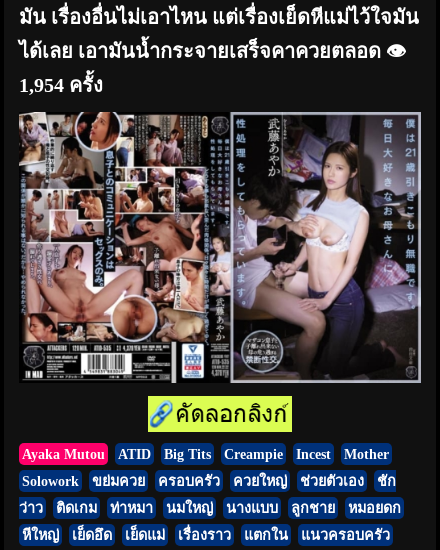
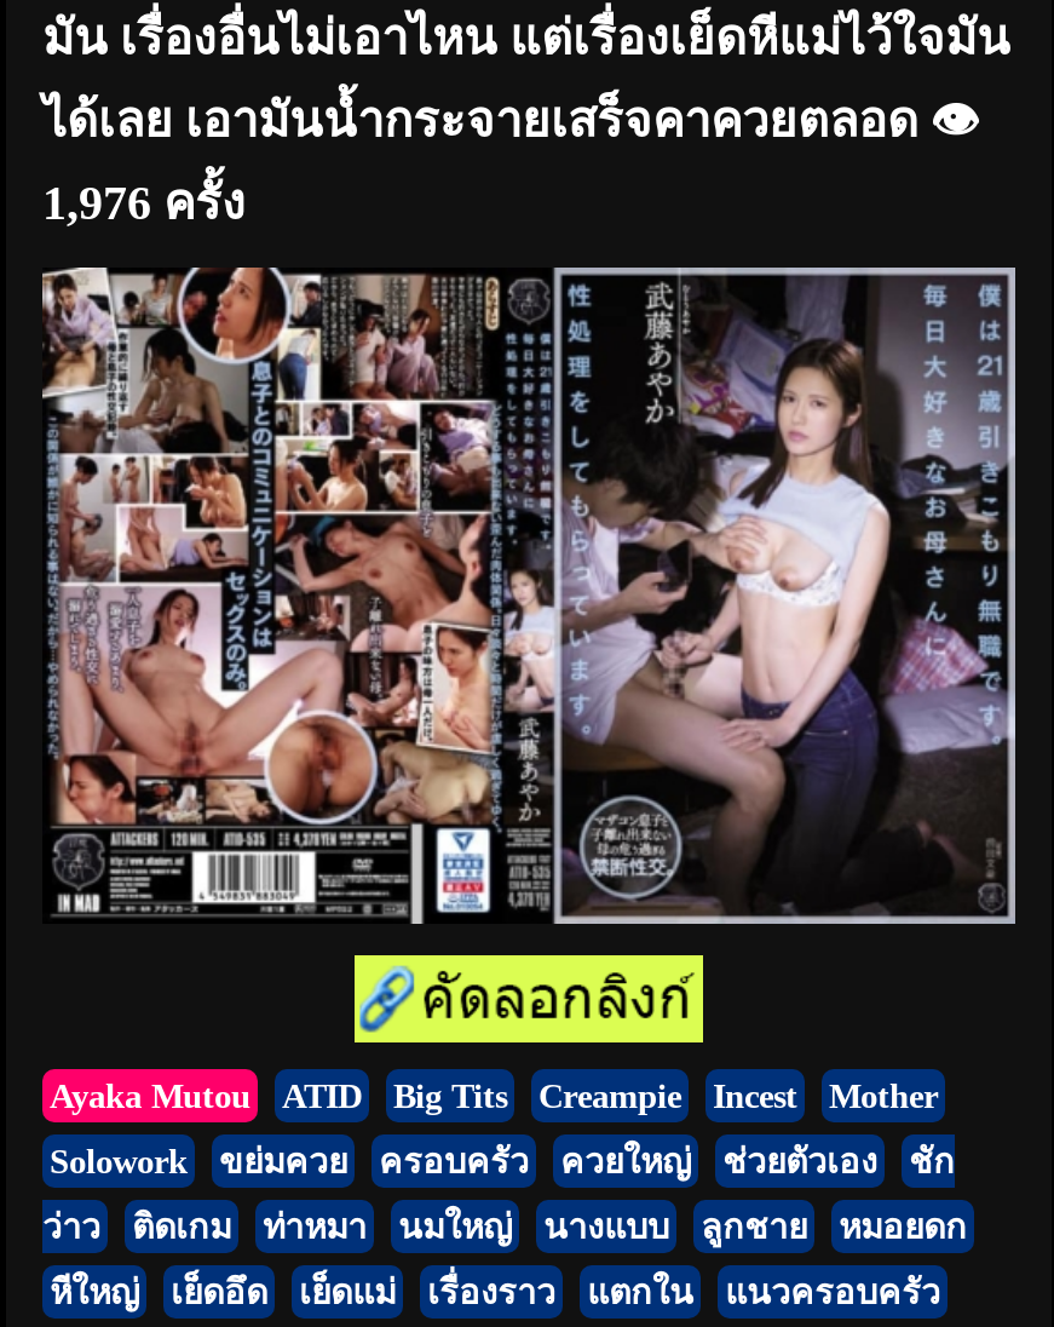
[19,74,103,96] 1,954 ครั้ง -> [42,177,246,230] 1,976 ครั้ง

